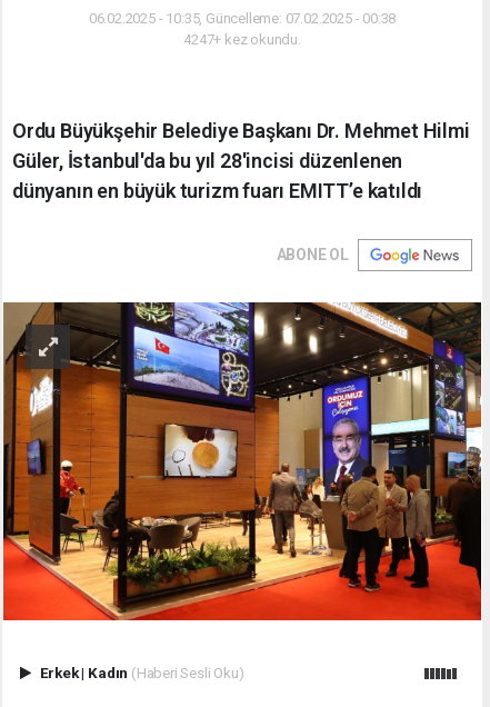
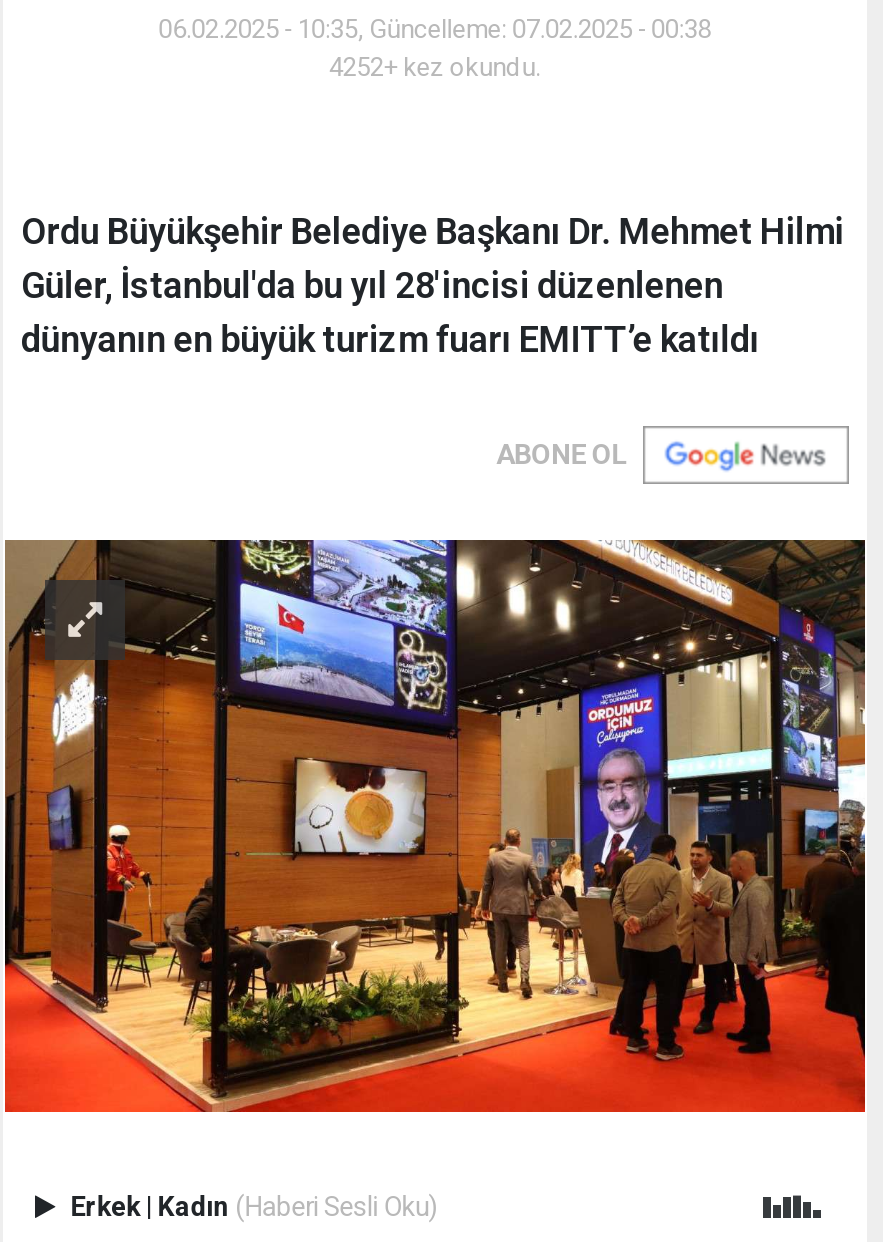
[183,31,301,48] 4247+ kez okundu. -> [329,52,541,82] 4252+ kez okundu.

